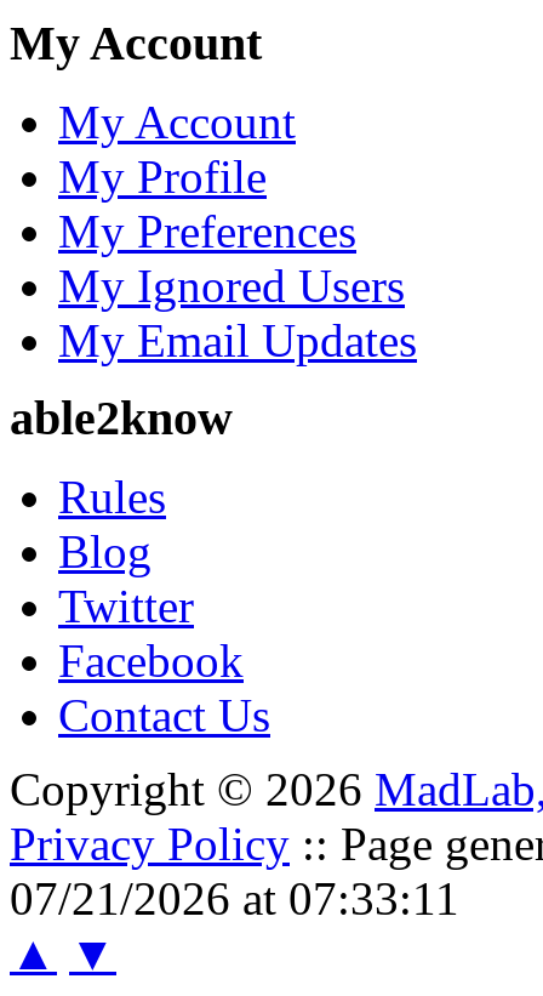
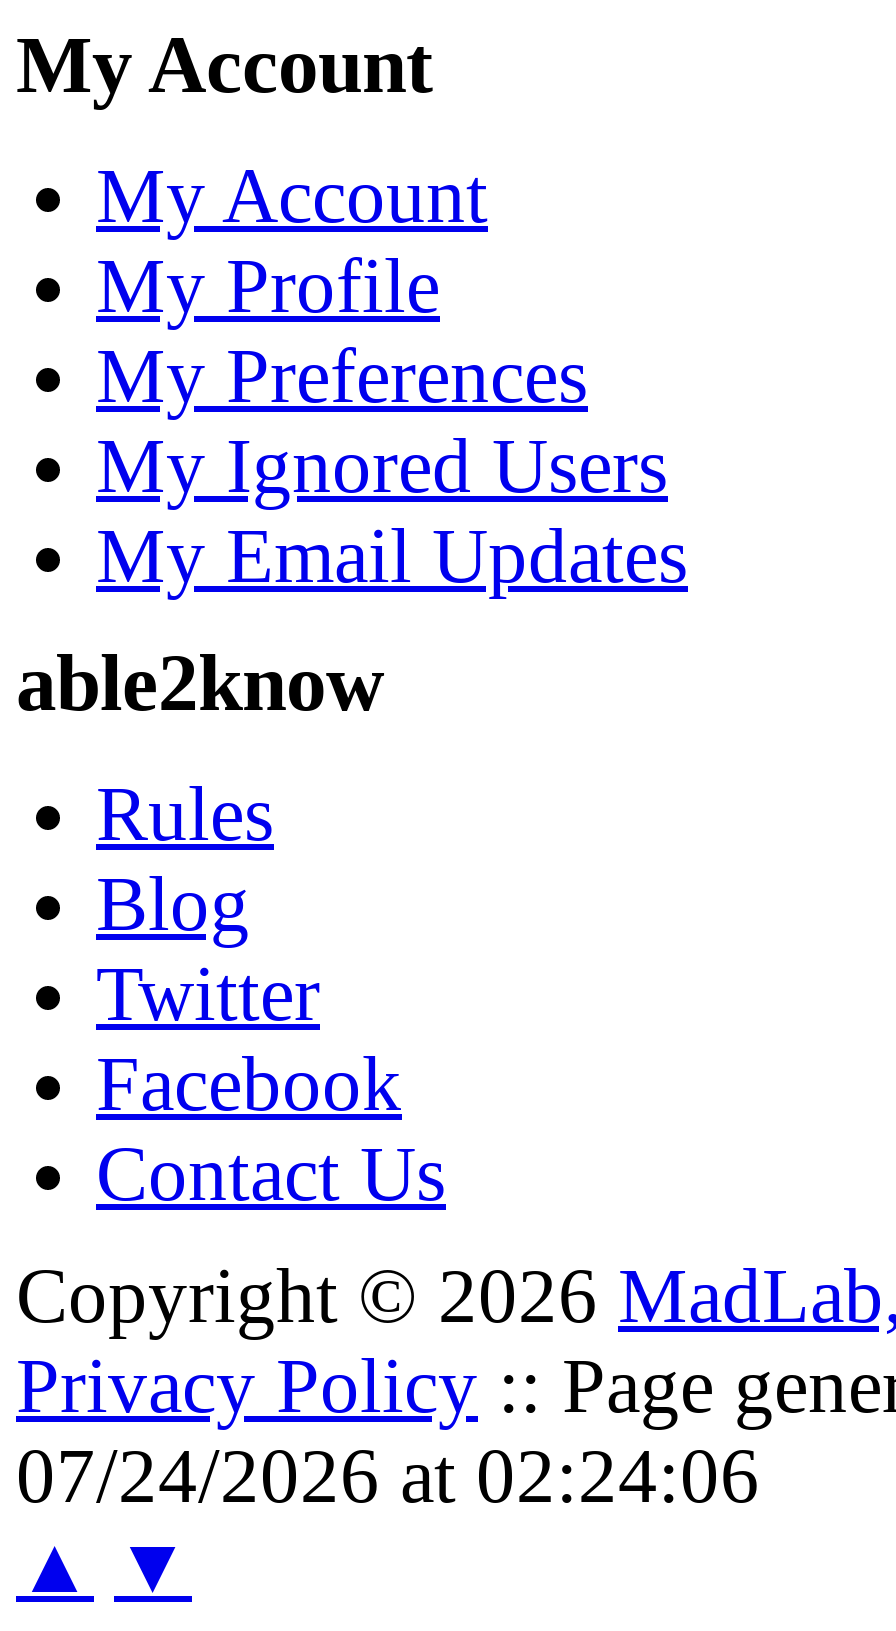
[10,873,459,925] 07/21/2026 at 07:33:11 -> [16,1432,760,1518] 07/24/2026 at 02:24:06

